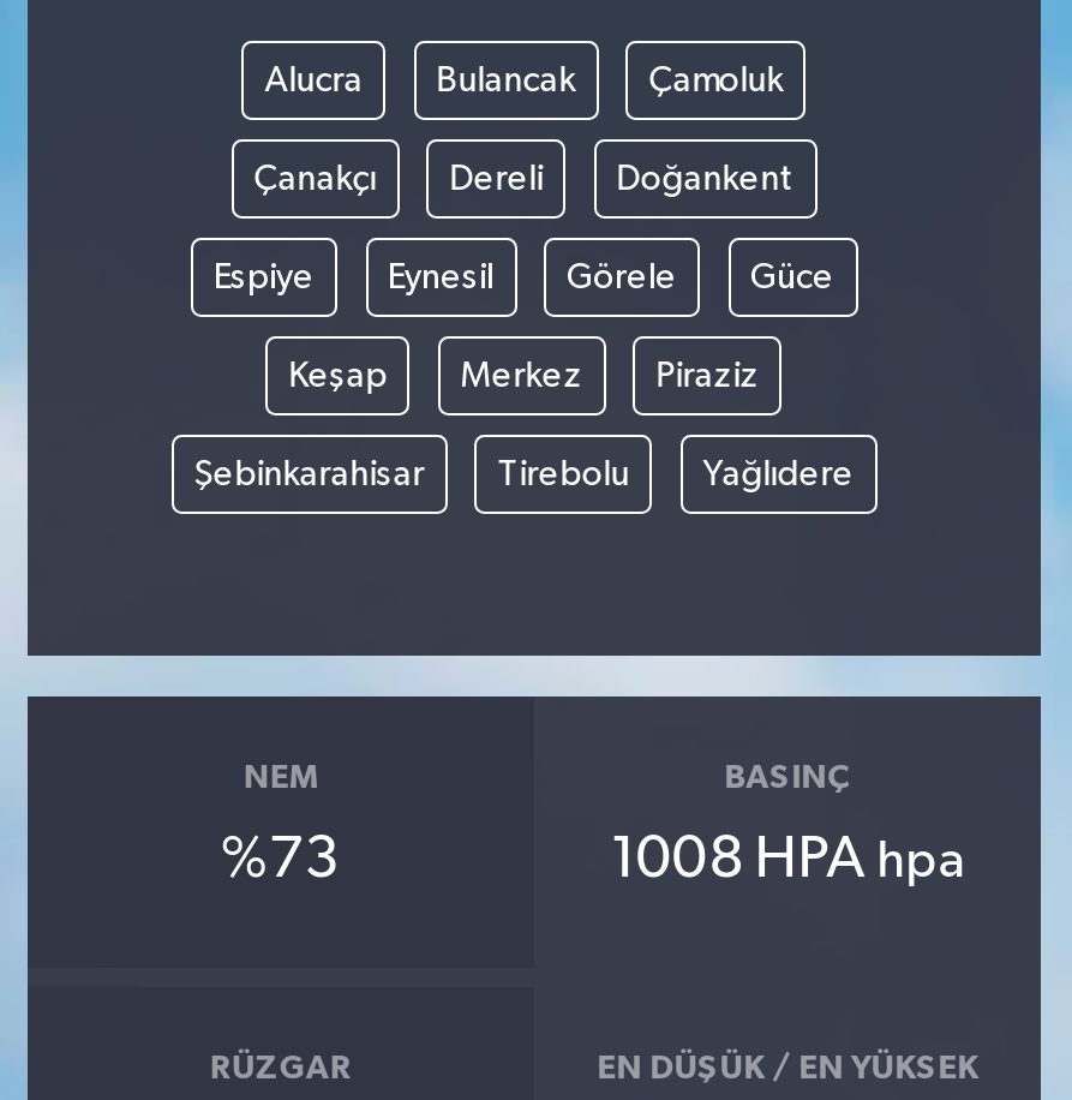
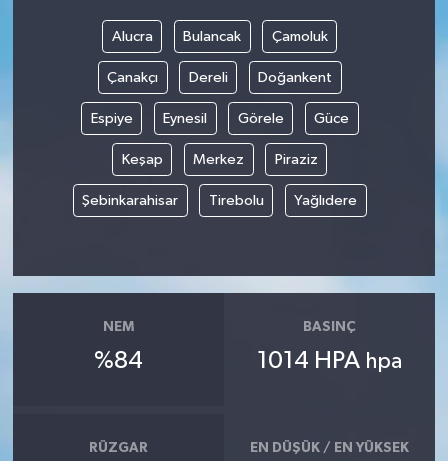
[221,832,341,889] %73 -> [94,349,143,373] %84
[610,832,965,889] 1008 HPA hpa -> [257,349,402,373] 1014 HPA hpa

